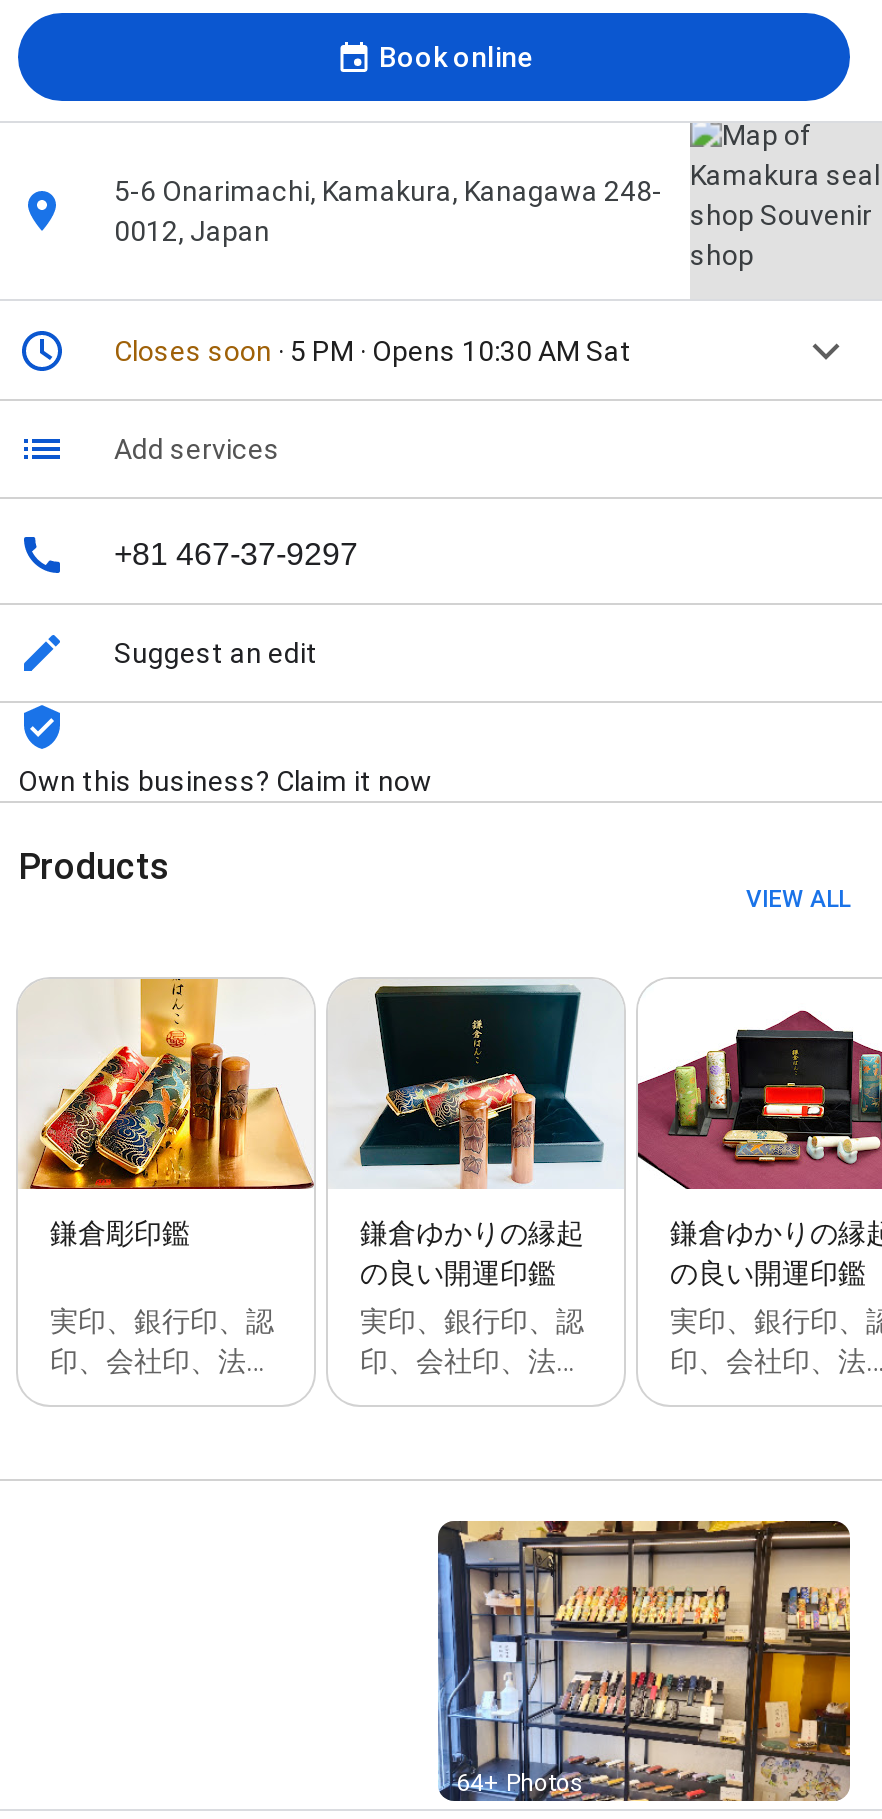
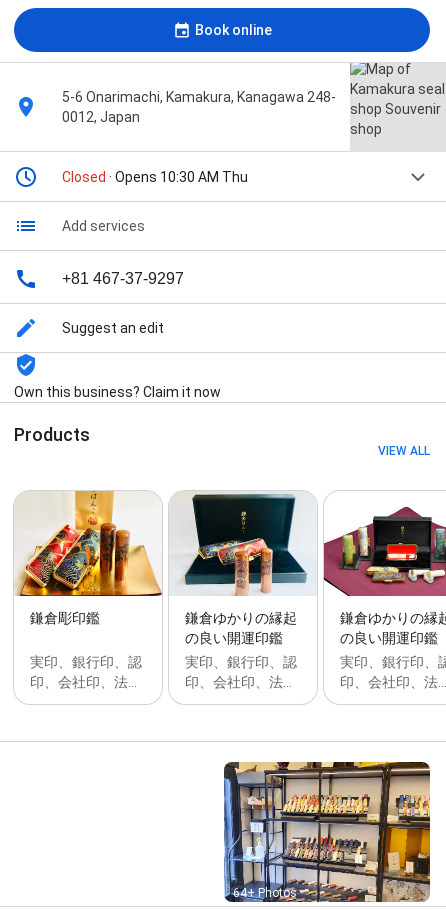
[114,335,632,367] Closes soon · 5 PM · Opens 10:30 AM Sat -> [62,169,248,185] Closed · Opens 10:30 AM Thu

